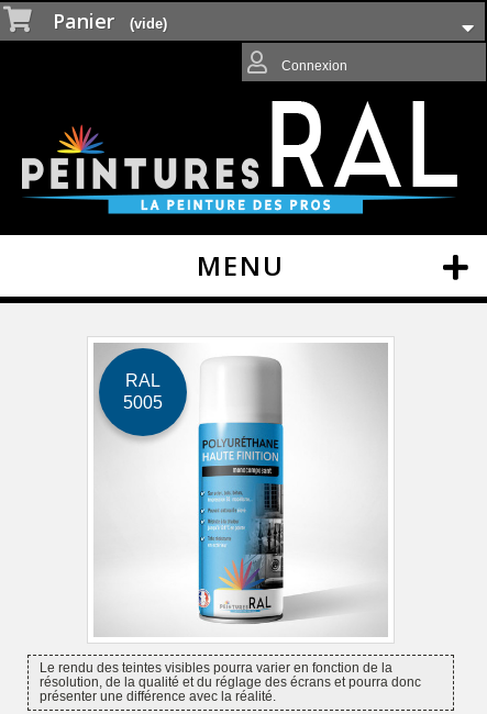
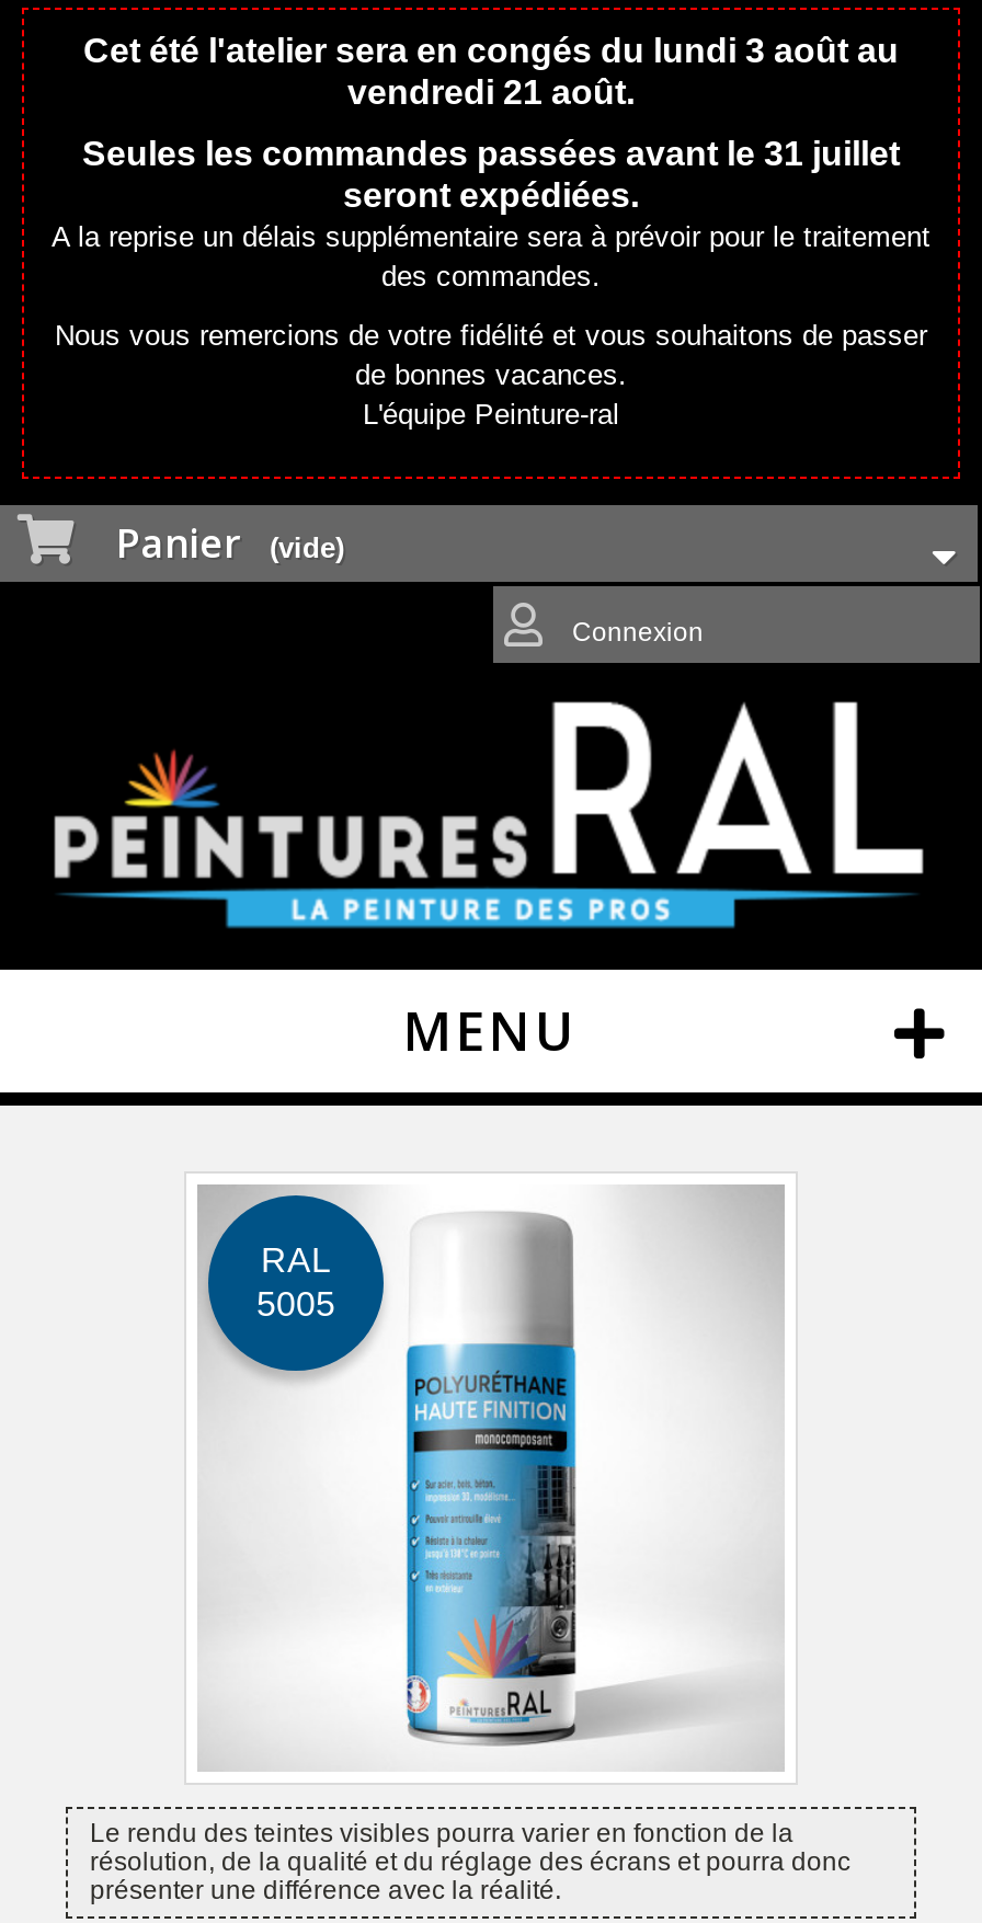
none -> [52,32,930,431] Cet été l'atelier sera en congés du lundi 3 août au | vendredi 21 août. | Seules les commandes passées avant le 31 juillet | seront expédiées. | A la reprise un délais supplémentaire sera à prévoir pour le traitement | des commandes. | Nous vous remercions de votre fidélité et vous souhaitons de passer | de bonnes vacances. | L'équipe Peinture-ral

